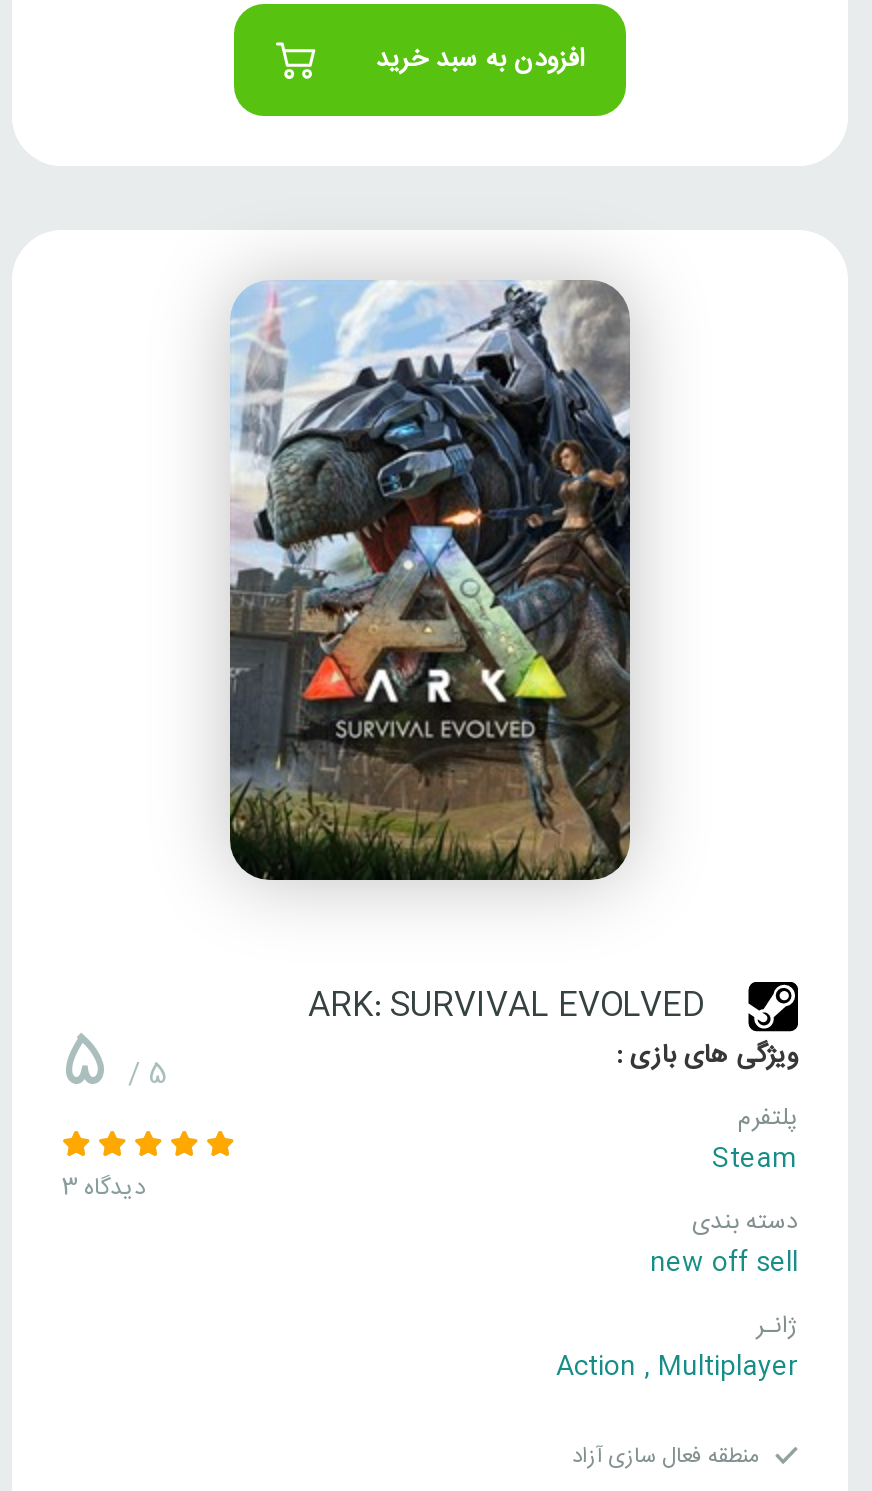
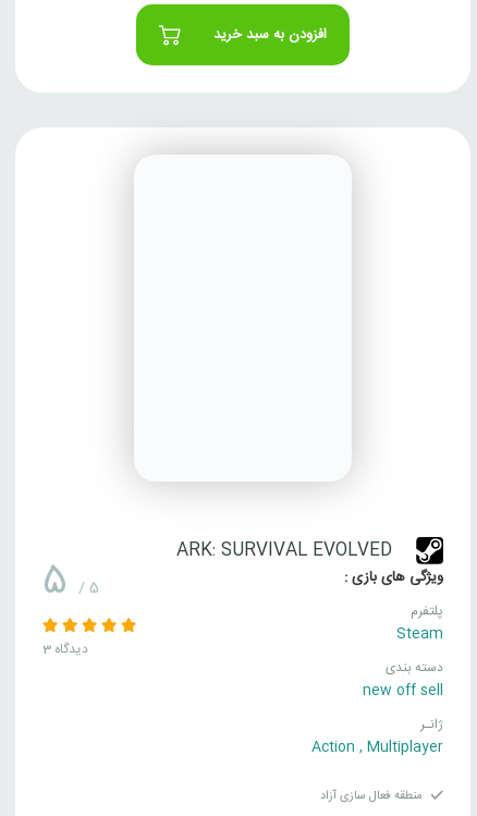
[228,280,632,882] [image] -> none

